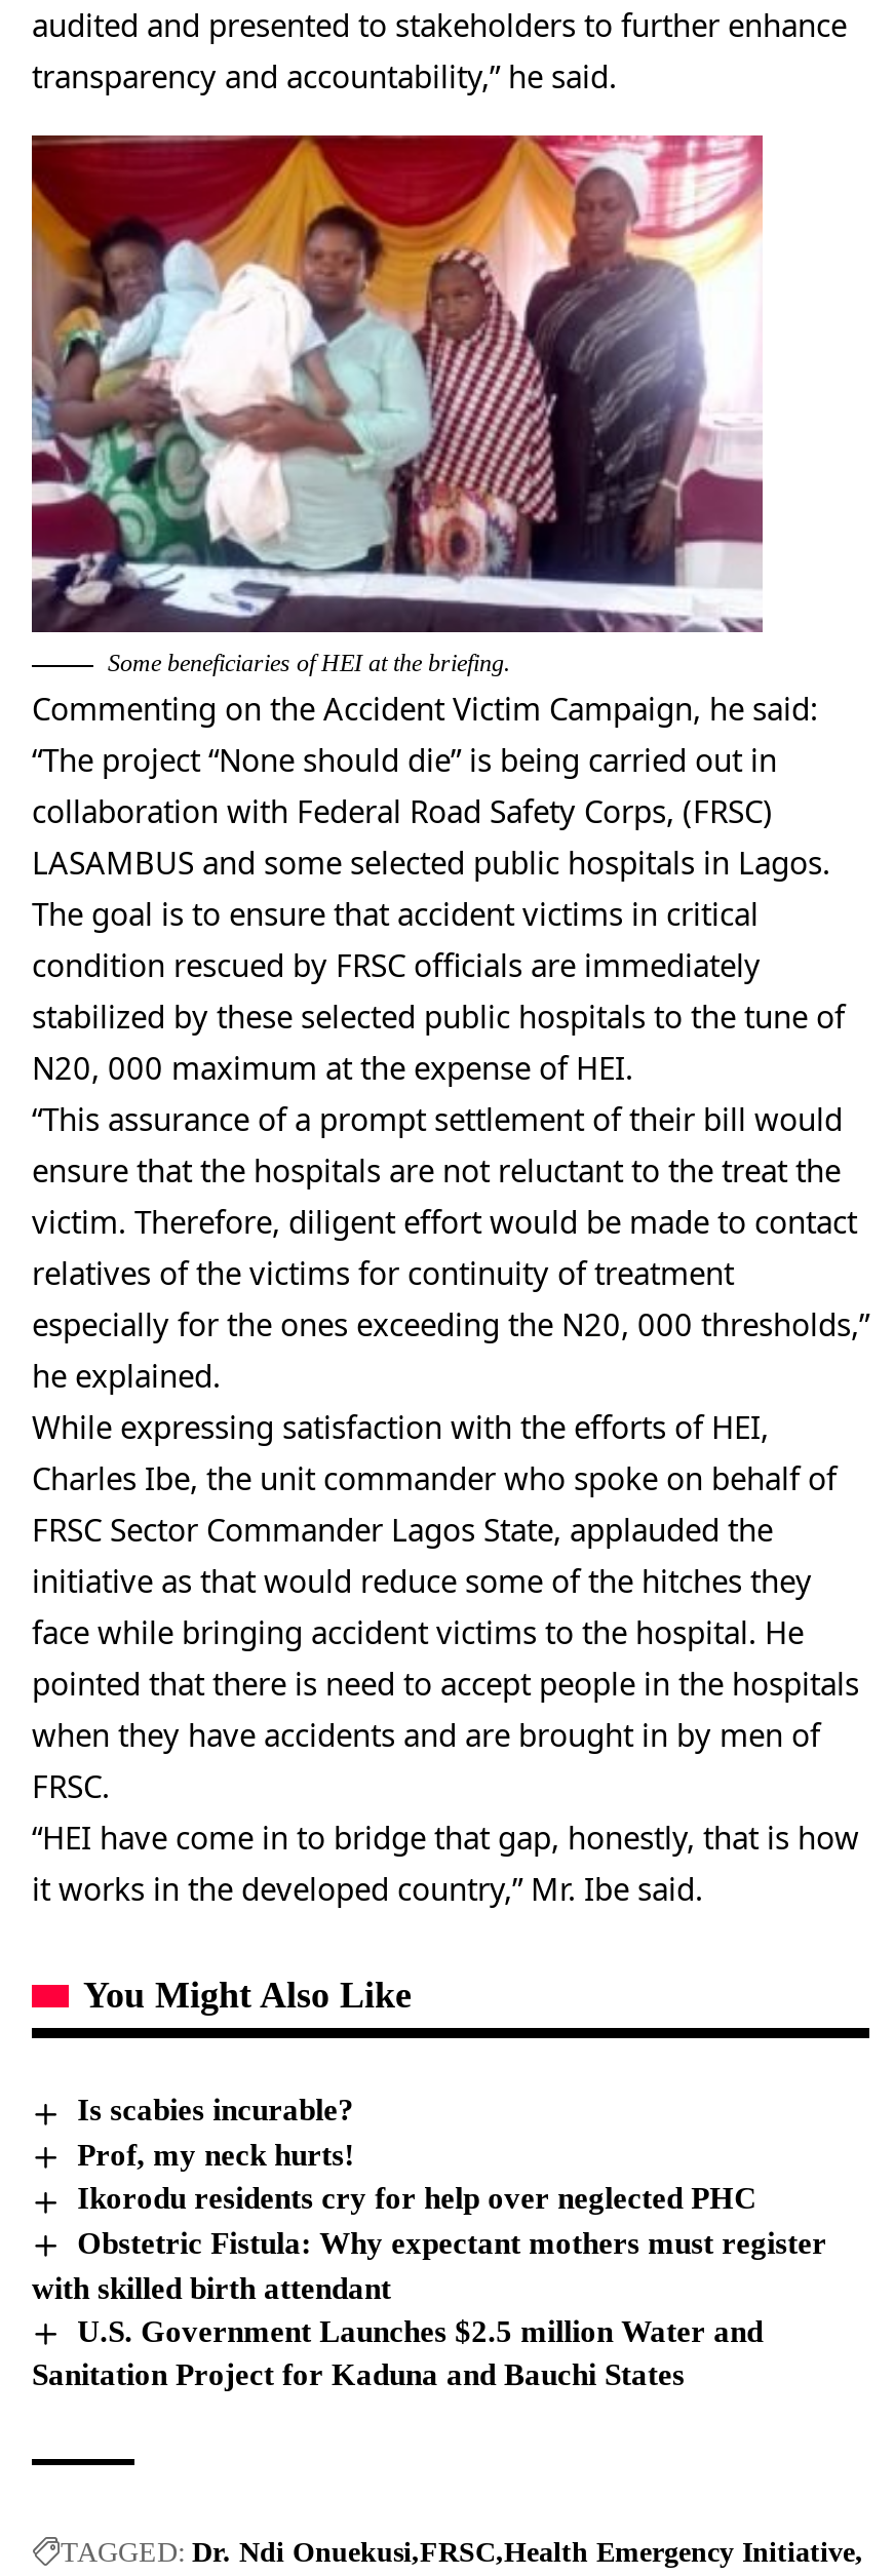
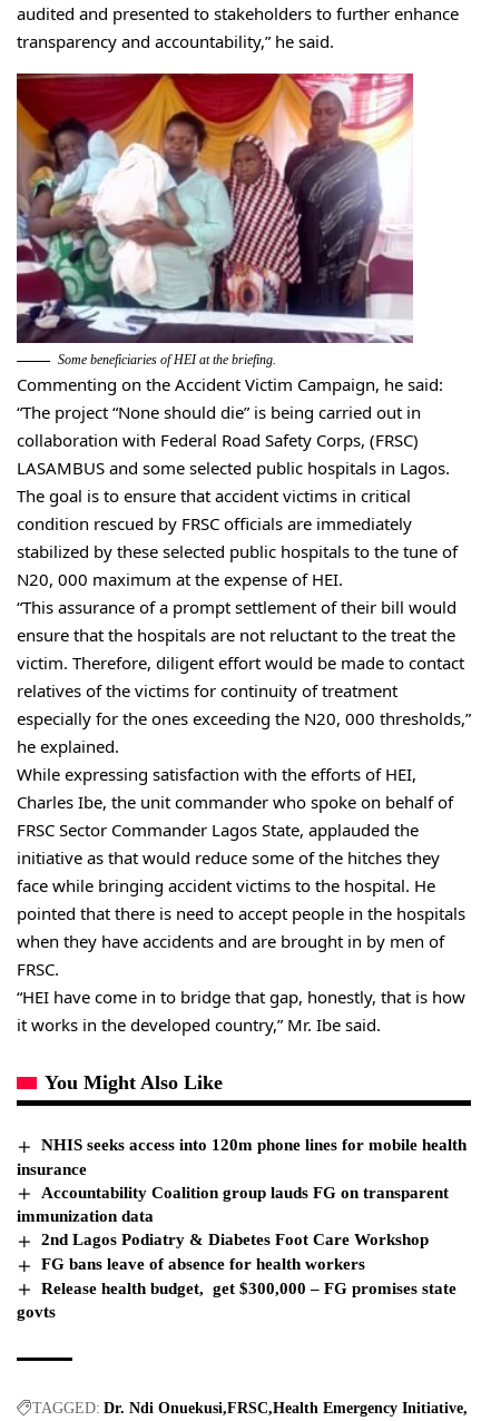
[32,2094,826,2391] Is scabies incurable? | Prof, my neck hurts! | Ikorodu residents cry for help over neglected PHC | Obstetric Fistula: Why expectant mothers must register | with skilled birth attendant | U.S. Government Launches $2.5 million Water and | Sanitation Project for Kaduna and Bauchi States -> [17,1136,467,1321] NHIS seeks access into 120m phone lines for mobile health | insurance | Accountability Coalition group lauds FG on transparent | immunization data | 2nd Lagos Podiatry & Diabetes Foot Care Workshop | FG bans leave of absence for health workers | Release health budget, get $300,000 – FG promises state | govts

